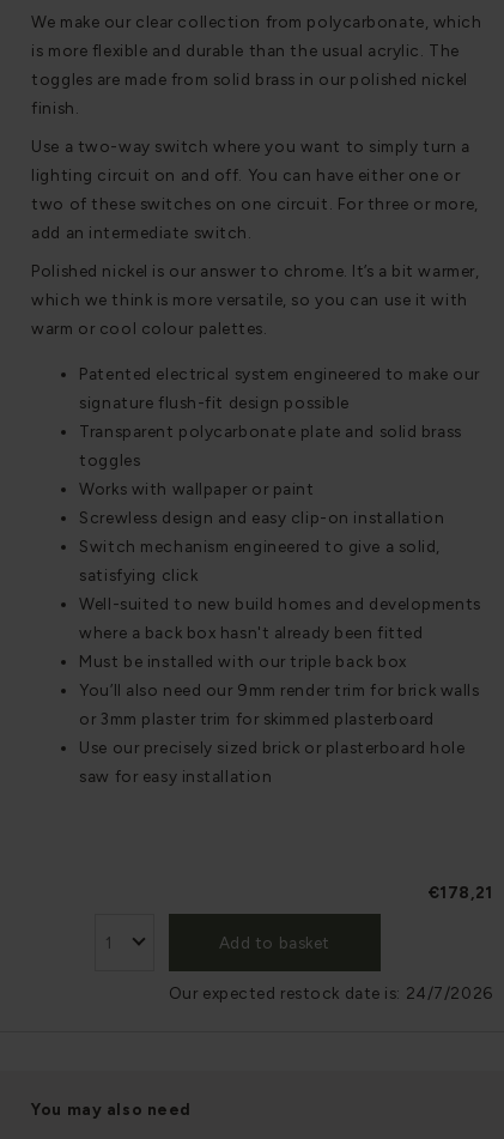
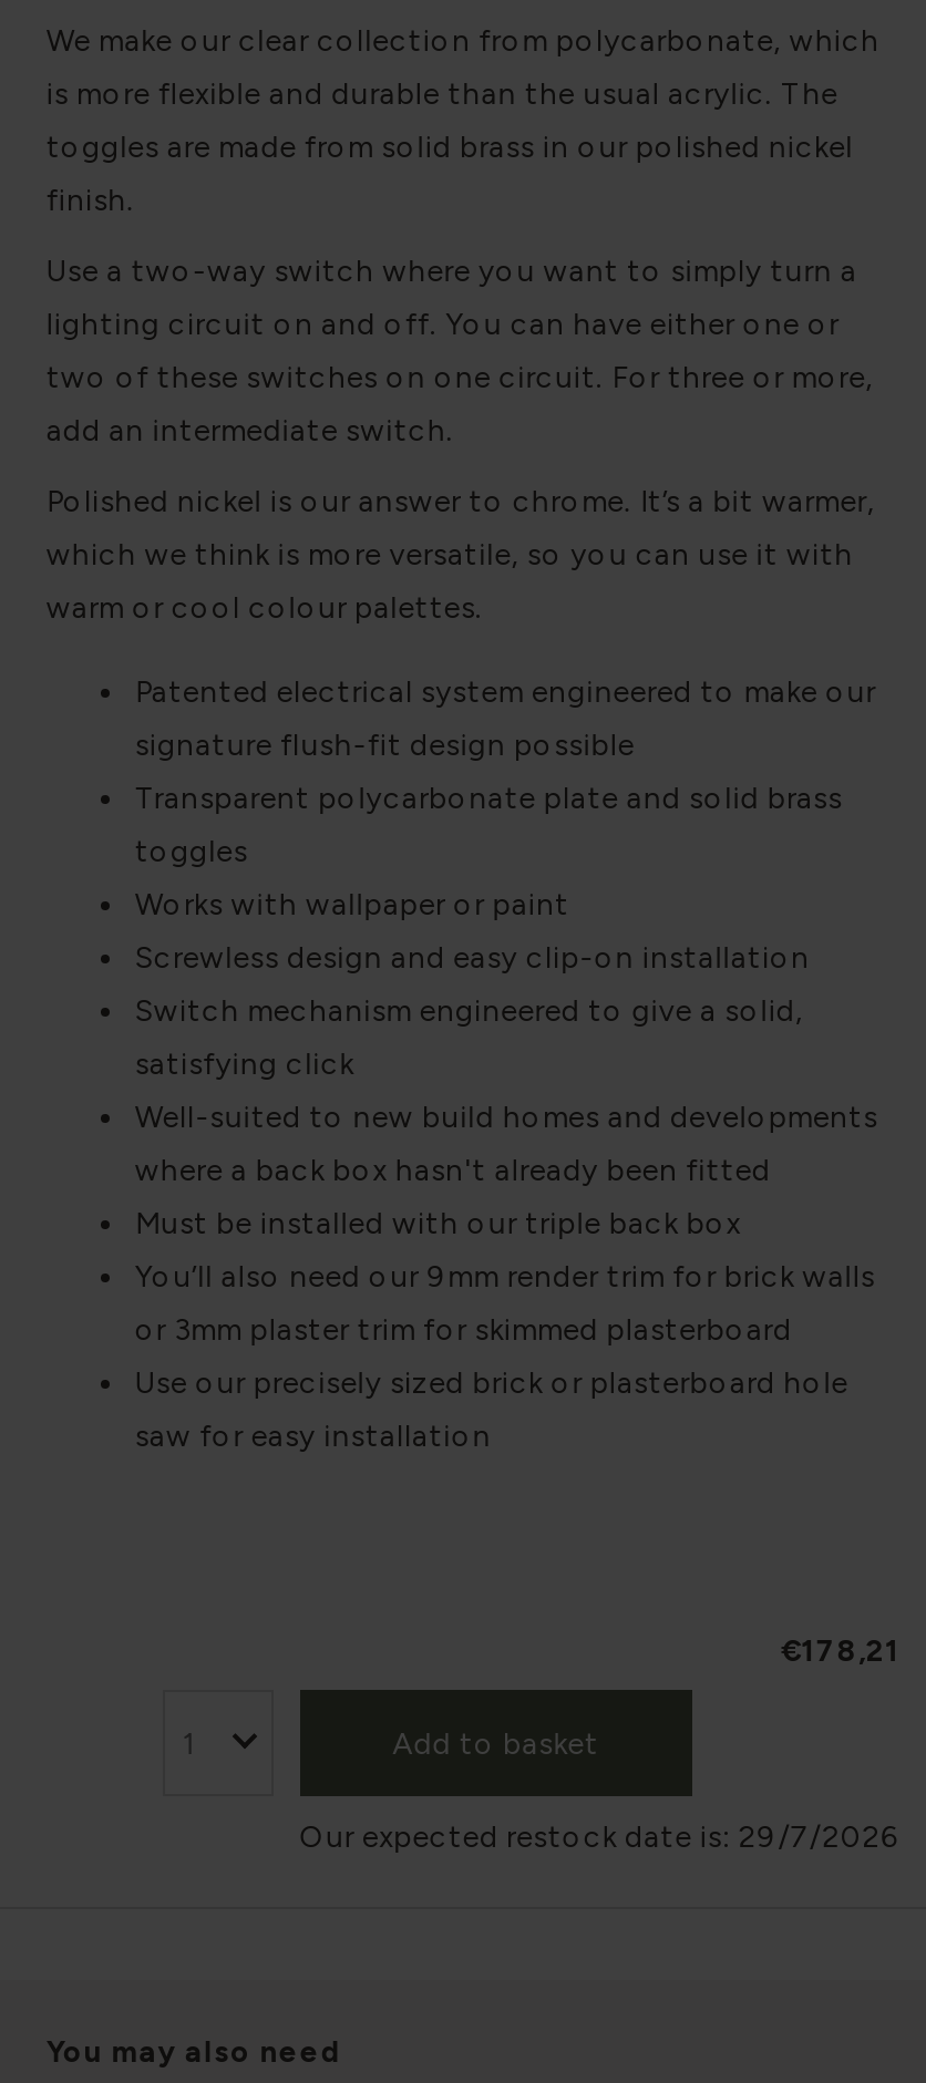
[169,983,493,1002] Our expected restock date is: 24/7/2026 -> [300,1818,900,1854] Our expected restock date is: 29/7/2026

